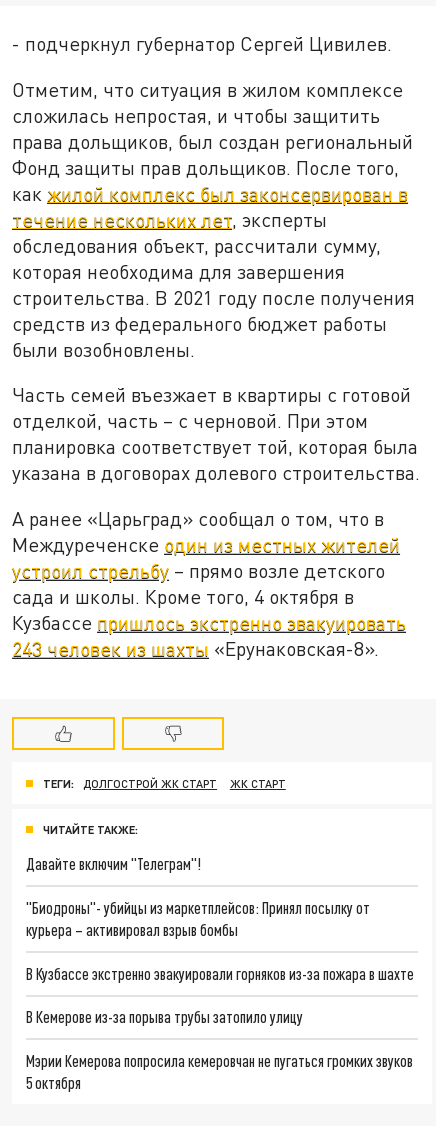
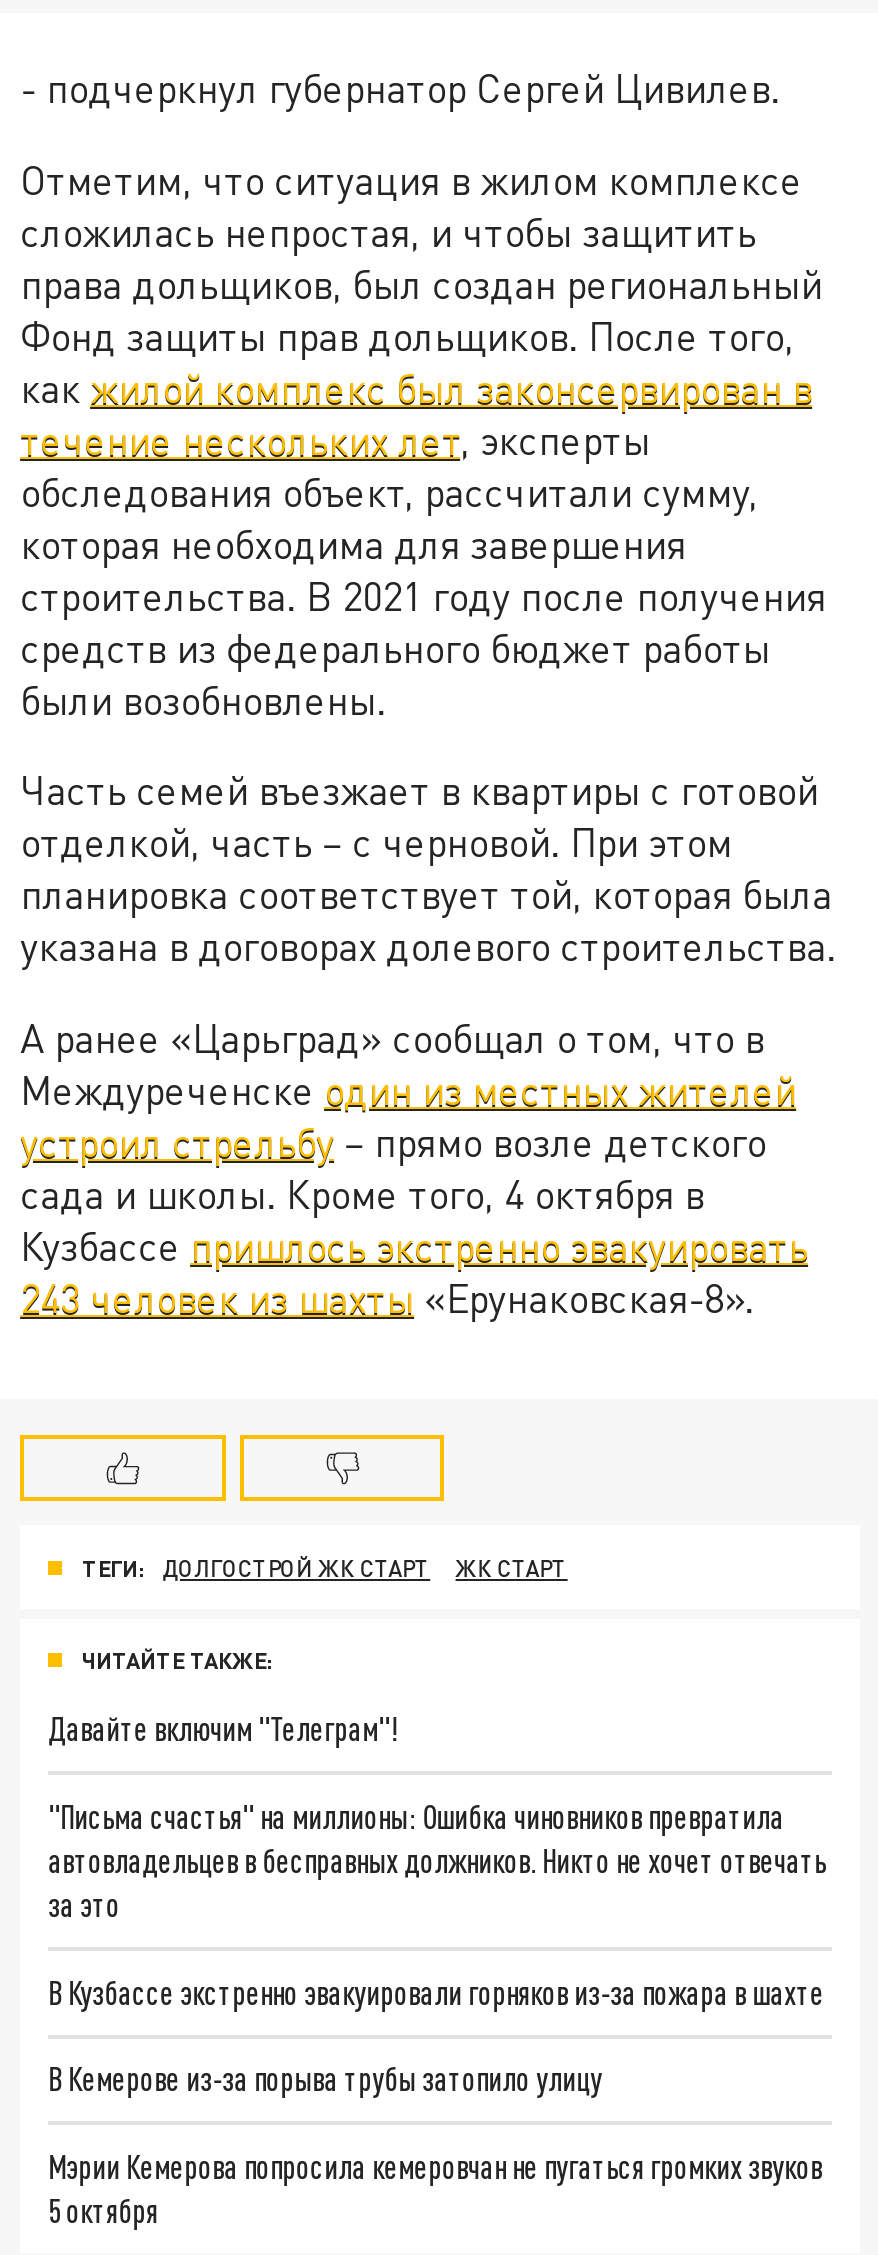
[26,898,370,939] "Биодроны"- убийцы из маркетплейсов: Принял посылку от | курьера – активировал взрыв бомбы -> [48,1797,826,1923] "Письма счастья" на миллионы: Ошибка чиновников превратила | автовладельцев в бесправных должников. Никто не хочет отвечать | за это

